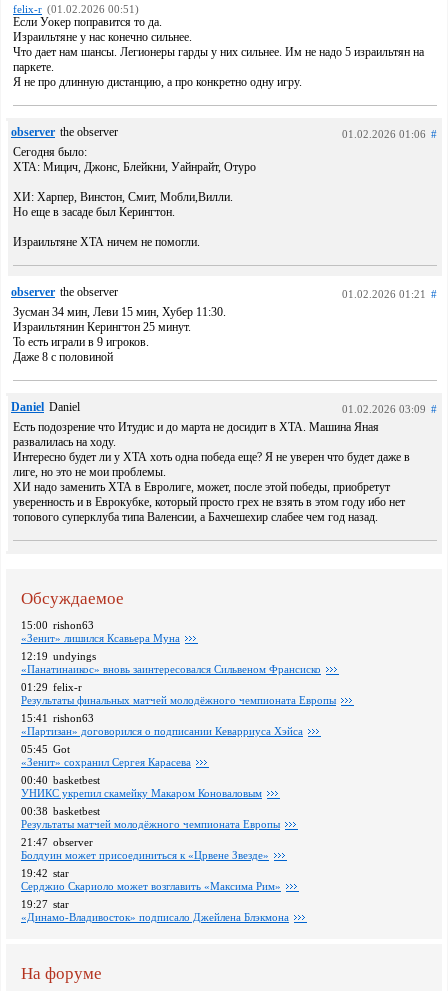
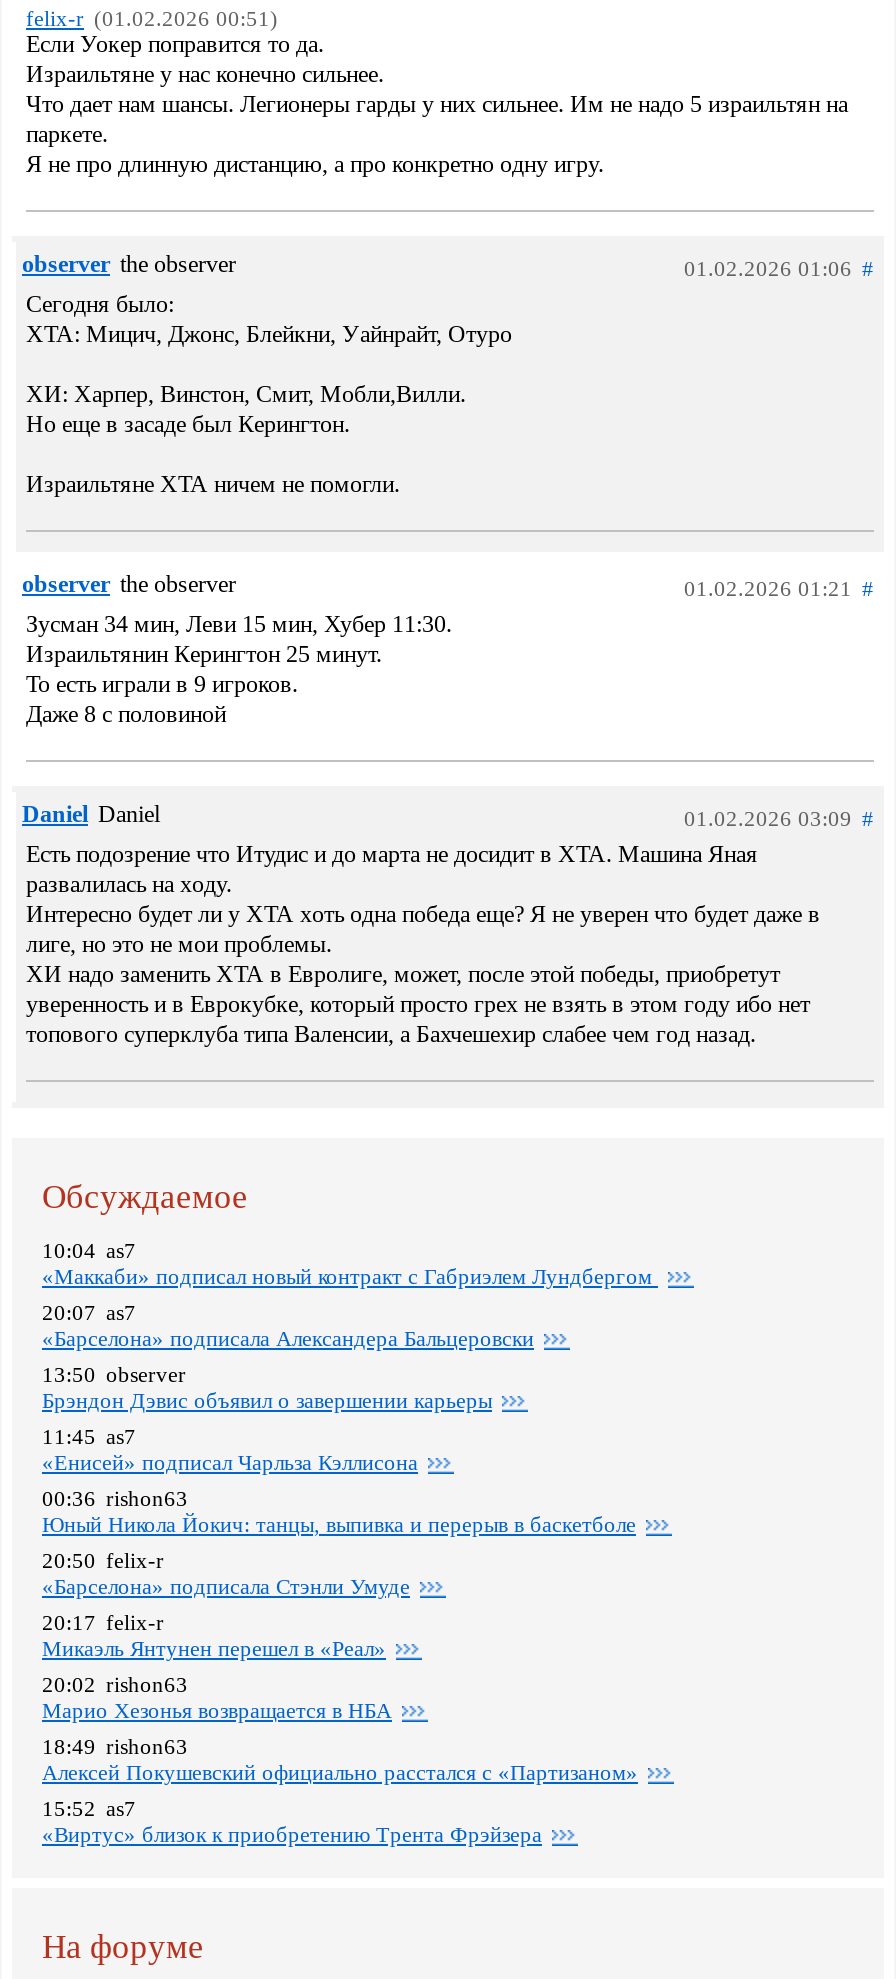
[21,619,180,644] 15:00 rishon63 | «Зенит» лишился Ксавьера Муна -> [42,1237,658,1287] 10:04 as7 | «Маккаби» подписал новый контракт с Габриэлем Лундбергом
[21,650,321,675] 12:19 undyings | «Панатинаикос» вновь заинтересовался Сильвеном Франсиско -> [42,1299,534,1349] 20:07 as7 | «Барселона» подписала Александера Бальцеровски
[21,681,336,706] 01:29 felix-r | Pезультаты финальных матчей молодёжного чемпионата Европы -> [42,1361,492,1411] 13:50 observer | Брэндон Дэвис объявил о завершении карьеры
[21,712,303,737] 15:41 rishon63 | «Партизан» договорился о подписании Кеварриуса Хэйса -> [42,1423,418,1473] 11:45 as7 | «Енисей» подписал Чарльза Кэллисона
[21,743,191,768] 05:45 Got | «Зенит» сохранил Сергея Карасева -> [42,1485,636,1535] 00:36 rishon63 | Юный Никола Йокич: танцы, выпивка и перерыв в баскетболе
[21,774,262,799] 00:40 basketbest | УНИКС укрепил скамейку Макаром Коноваловым -> [42,1547,410,1597] 20:50 felix-r | «Барселона» подписала Стэнли Умуде
[21,805,280,830] 00:38 basketbest | Pезультаты матчей молодёжного чемпионата Европы -> [42,1609,386,1659] 20:17 felix-r | Микаэль Янтунен перешел в «Реал»
[21,836,269,861] 21:47 observer | Болдуин может присоединиться к «Црвене Звезде» -> [42,1671,392,1721] 20:02 rishon63 | Марио Хезонья возвращается в НБА
[21,867,281,892] 19:42 star | Серджио Скариоло может возглавить «Максима Рим» -> [42,1733,638,1783] 18:49 rishon63 | Алексей Покушевский официально расстался с «Партизаном»
[21,898,289,923] 19:27 star | «Динамо-Владивосток» подписало Джейлена Блэкмона -> [42,1795,542,1845] 15:52 as7 | «Виртус» близок к приобретению Трента Фрэйзера

